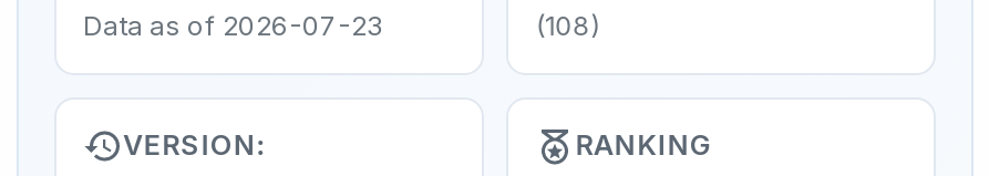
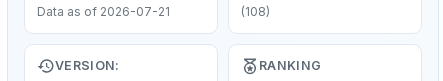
[83,8,384,41] Data as of 2026-07-23 -> [37,4,170,19] Data as of 2026-07-21

